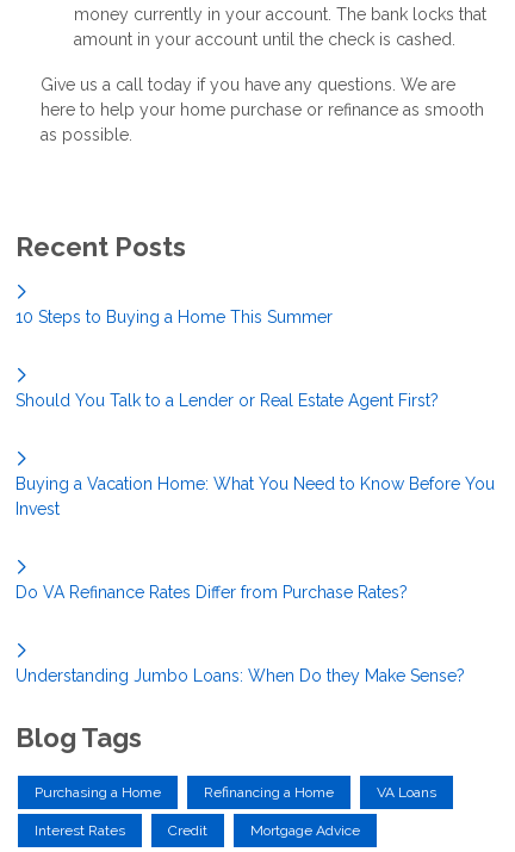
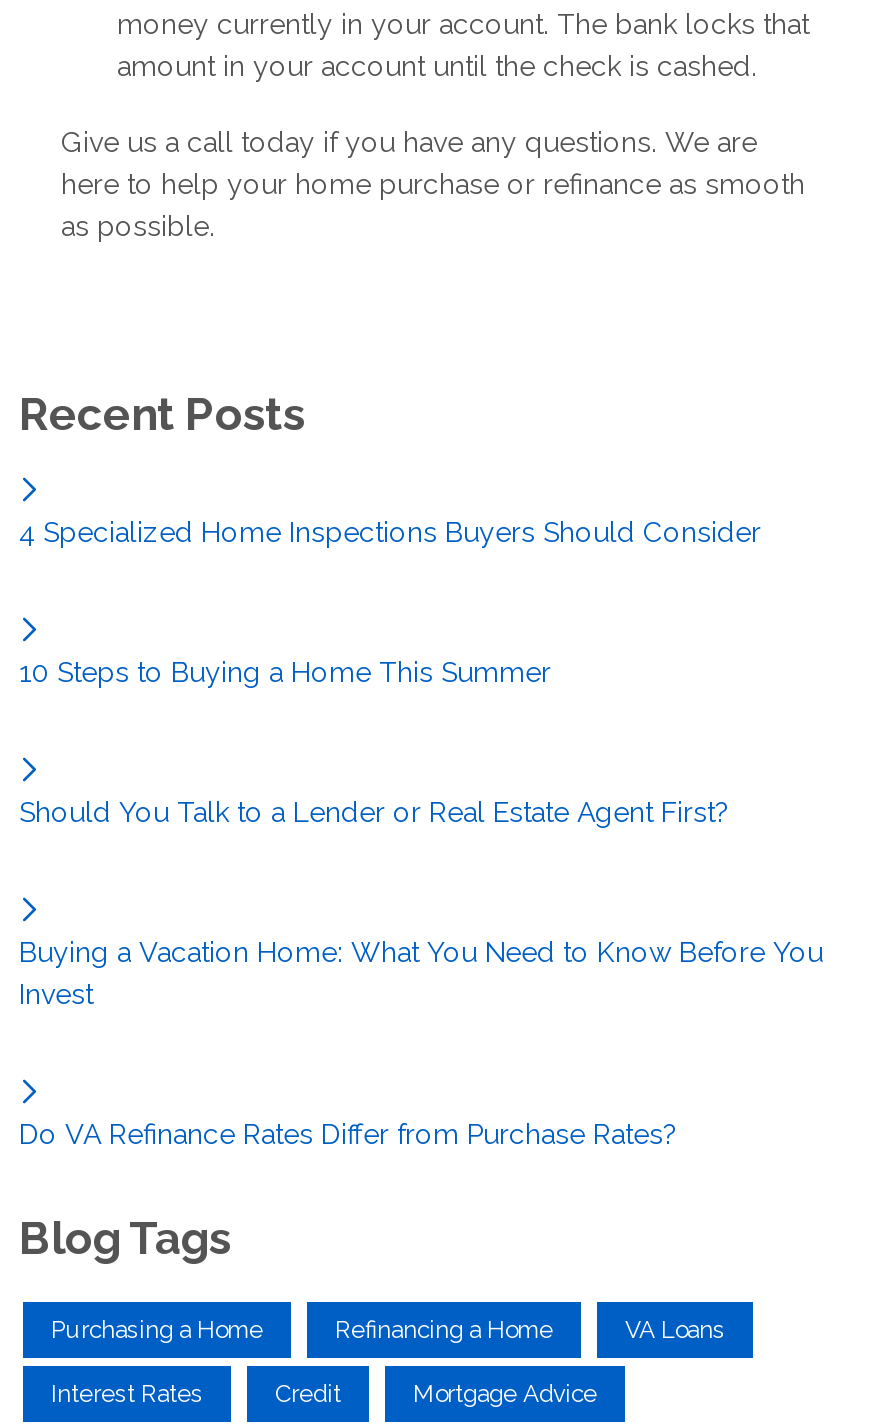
none -> [19,515,761,547] 4 Specialized Home Inspections Buyers Should Consider
moved [15,307,495,601] -> [19,655,823,1149]: 10 Steps to Buying a Home This Summer | Should You Talk to a Lender or Real Estate Agent First? | Buying a Vacation Home: What You Need to Know Before You | Invest | Do VA Refinance Rates Differ from Purchase Rates?
[15,666,465,685] Understanding Jumbo Loans: When Do they Make Sense? -> none

